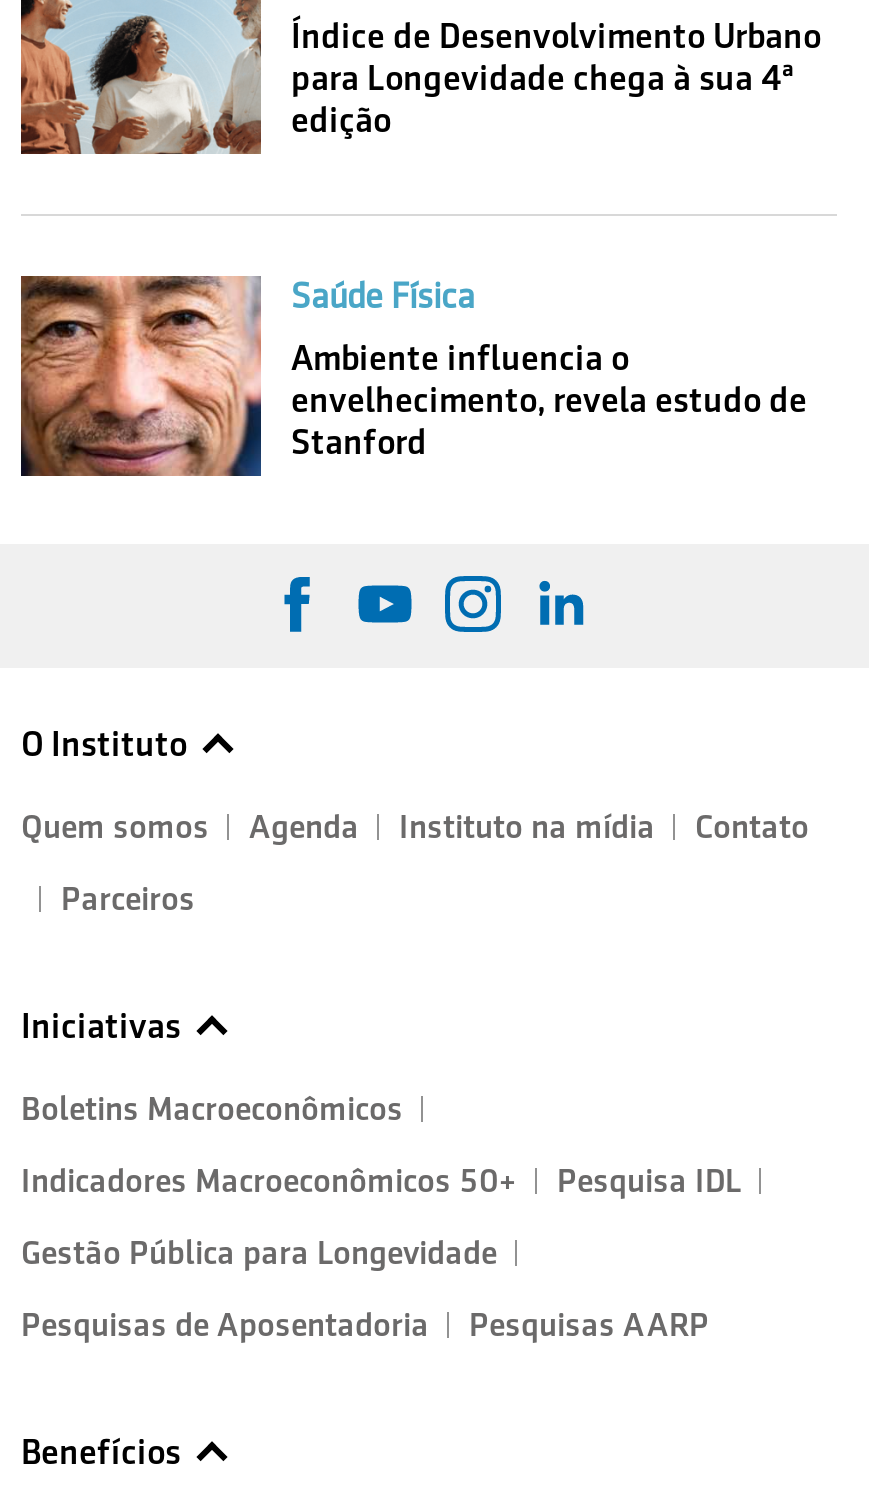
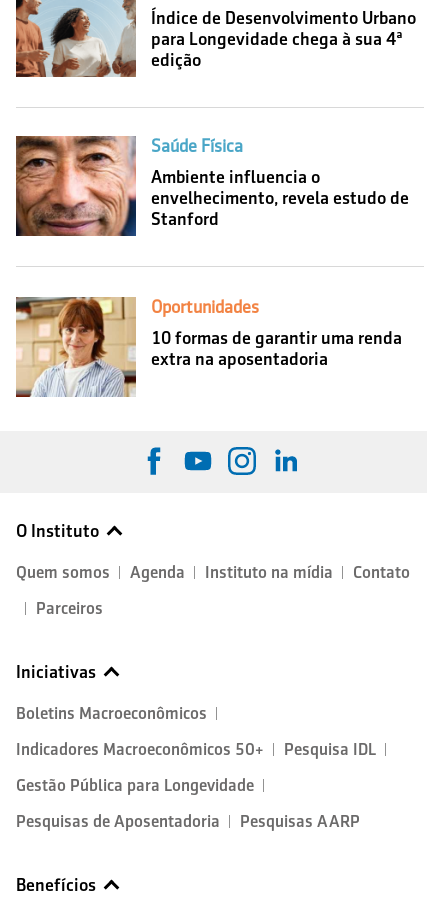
none -> [15,296,402,398] [image] | Oportunidades | 10 formas de garantir uma renda | extra na aposentadoria

